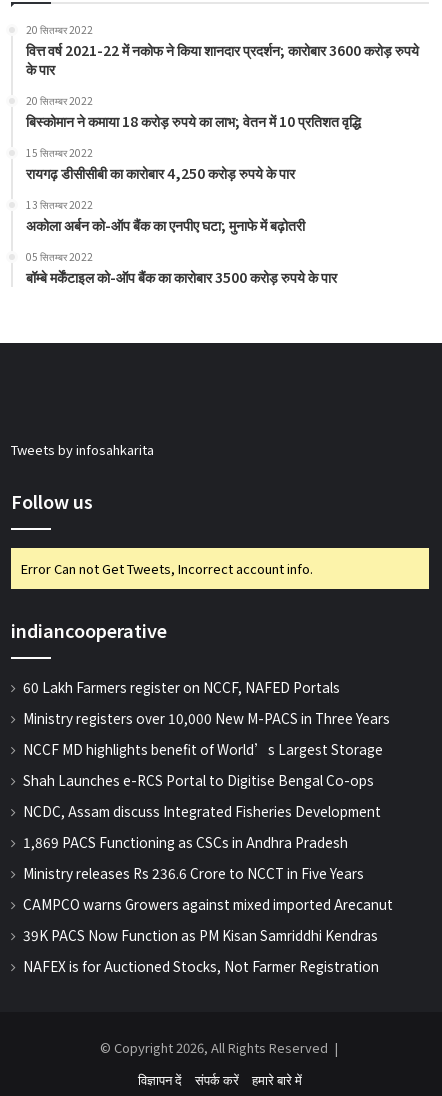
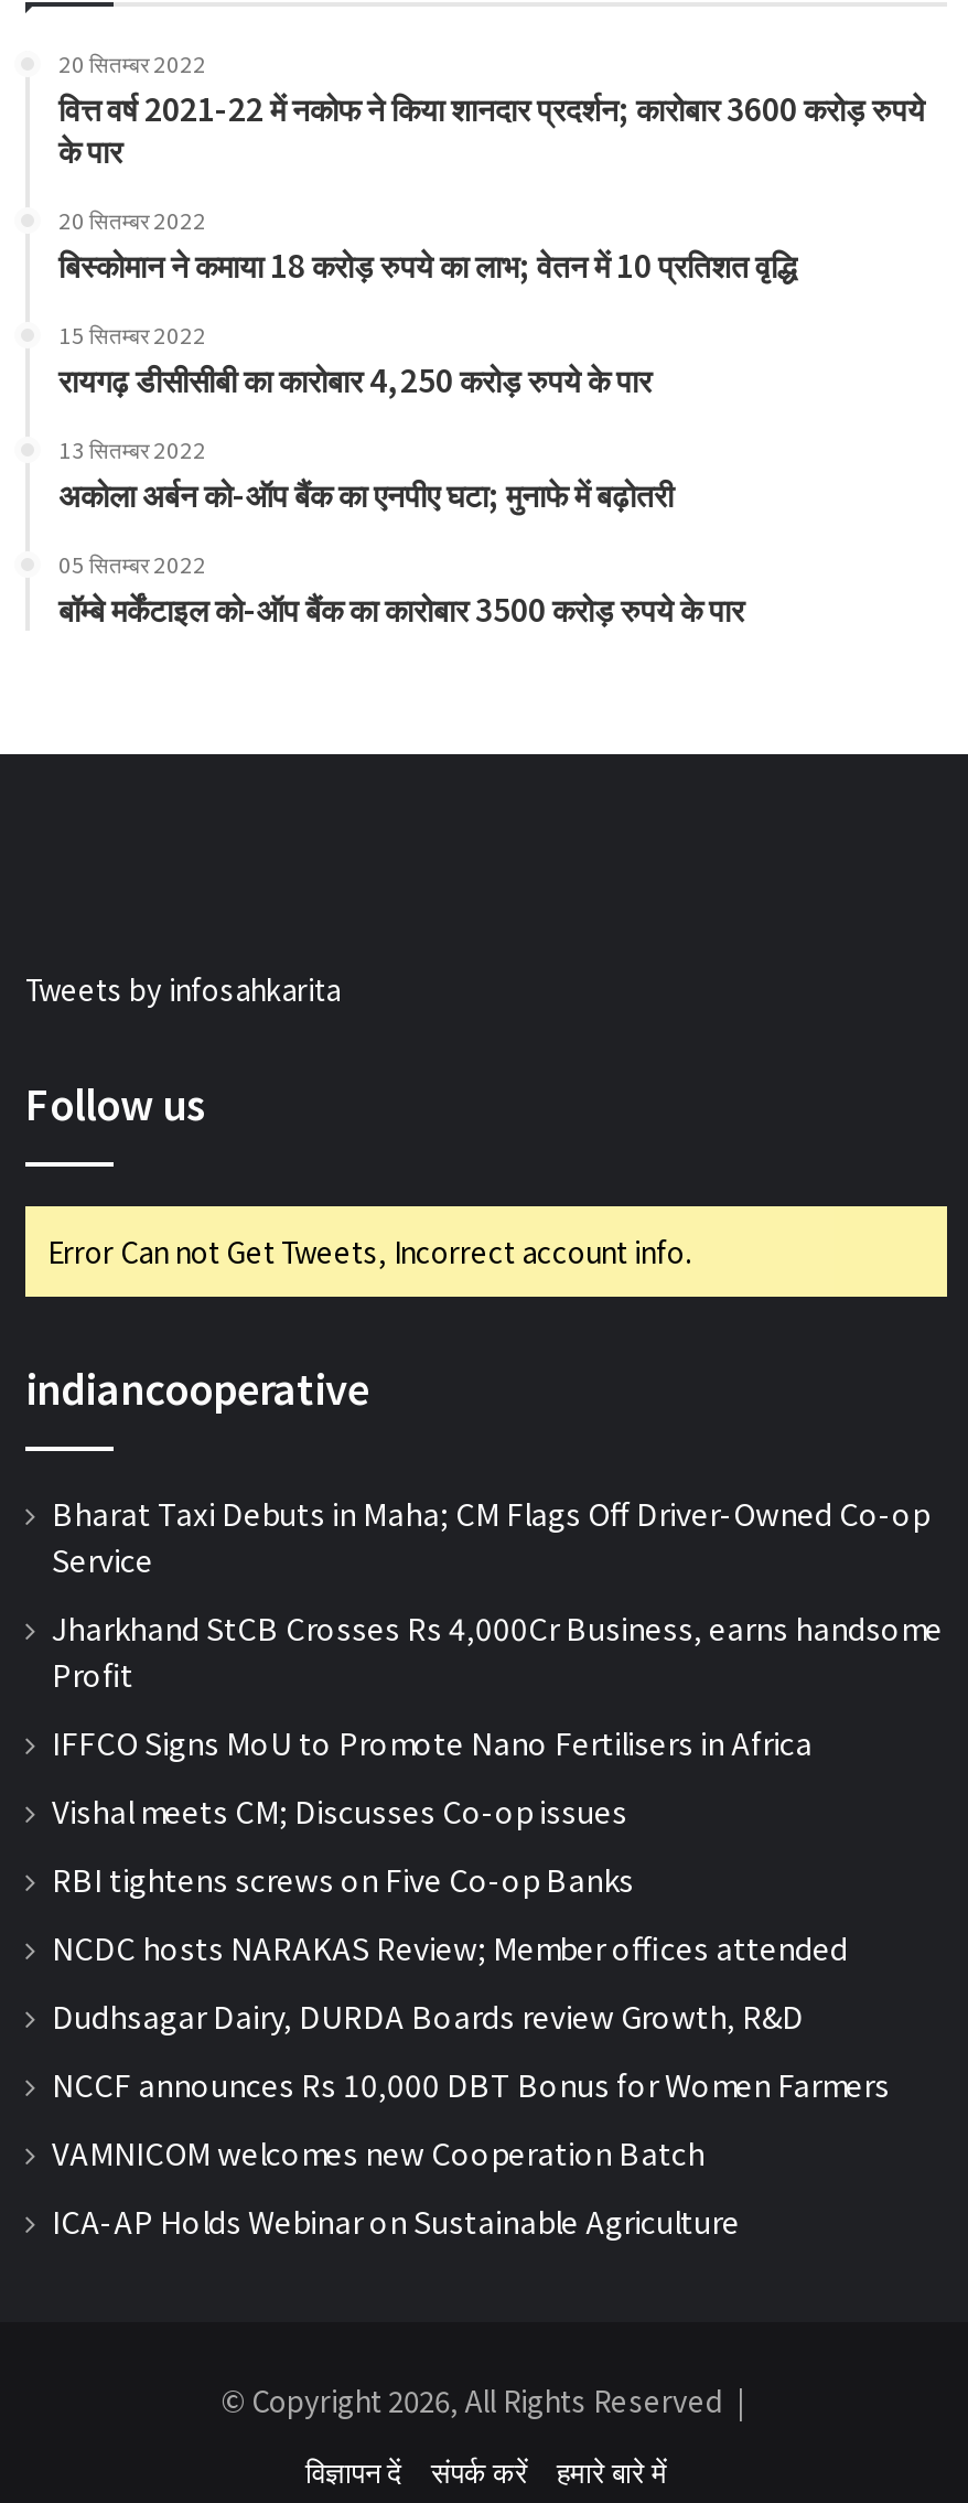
[23,677,340,697] 60 Lakh Farmers register on NCCF, NAFED Portals -> [52,1492,929,1582] Bharat Taxi Debuts in Maha; CM Flags Off Driver-Owned Co-op | Service
[23,708,390,728] Ministry registers over 10,000 New M-PACS in Three Years -> [52,1606,943,1697] Jharkhand StCB Crosses Rs 4,000Cr Business, earns handsome | Profit
[23,739,383,759] NCCF MD highlights benefit of World’s Largest Storage -> [52,1721,813,1765] IFFCO Signs MoU to Promote Nano Fertilisers in Africa
[23,770,374,790] Shah Launches e-RCS Portal to Digitise Bengal Co-ops -> [52,1789,627,1833] Vishal meets CM; Discusses Co-op issues
[23,801,381,821] NCDC, Assam discuss Integrated Fisheries Development -> [52,1858,634,1902] RBI tightens screws on Five Co-op Banks
[23,832,348,852] 1,869 PACS Functioning as CSCs in Andhra Pradesh -> [52,1926,848,1970] NCDC hosts NARAKAS Review; Member offices attended
[23,863,364,883] Ministry releases Rs 236.6 Crore to NCCT in Five Years -> [52,1994,804,2039] Dudhsagar Dairy, DURDA Boards review Growth, R&D
[23,894,393,914] CAMPCO warns Growers against mixed imported Arecanut -> [52,2063,890,2107] NCCF announces Rs 10,000 DBT Bonus for Women Farmers
[23,925,378,945] 39K PACS Now Function as PM Kisan Samriddhi Kendras -> [52,2131,705,2175] VAMNICOM welcomes new Cooperation Batch
[23,956,379,976] NAFEX is for Auctioned Stocks, Not Farmer Registration -> [52,2200,740,2244] ICA-AP Holds Webinar on Sustainable Agriculture

